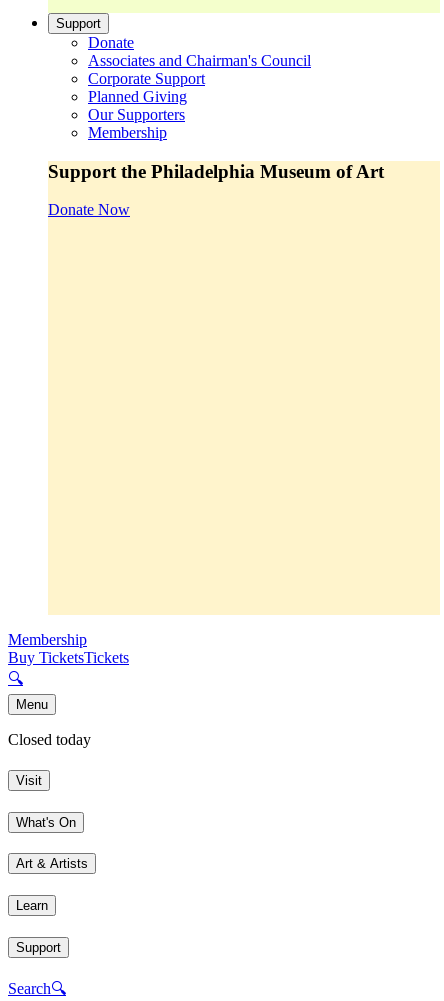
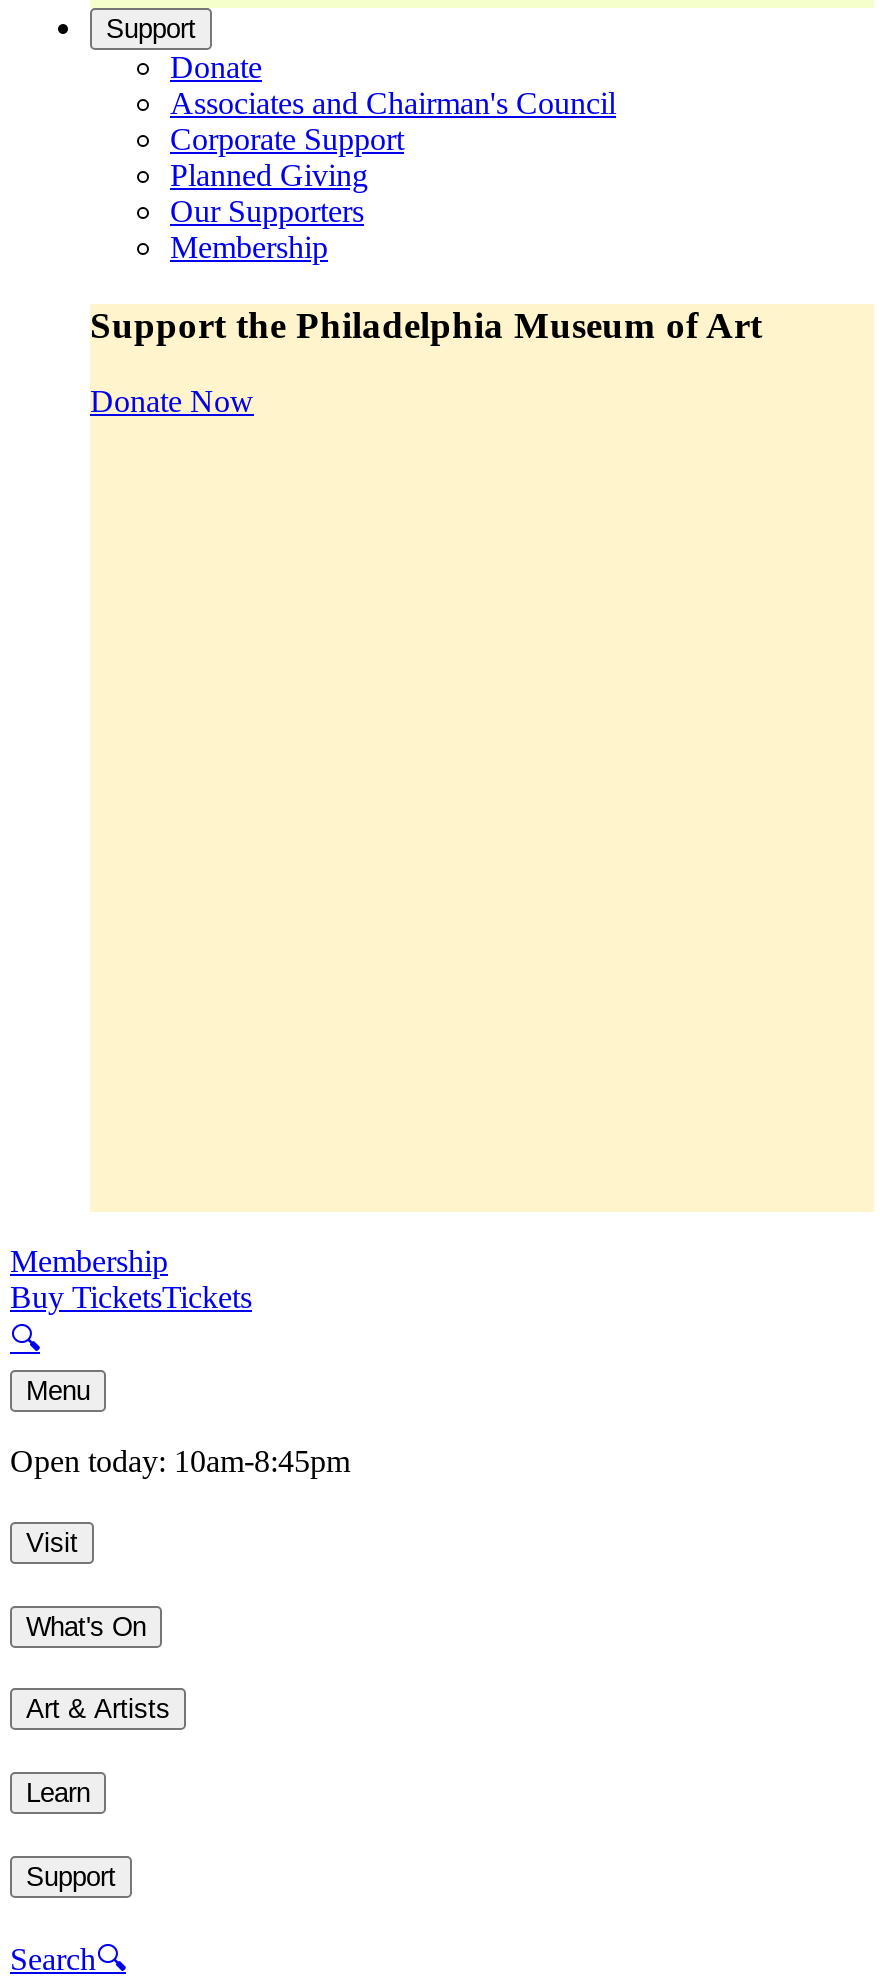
[8,731,91,748] Closed today -> [10,1445,350,1479] Open today: 10am-8:45pm

